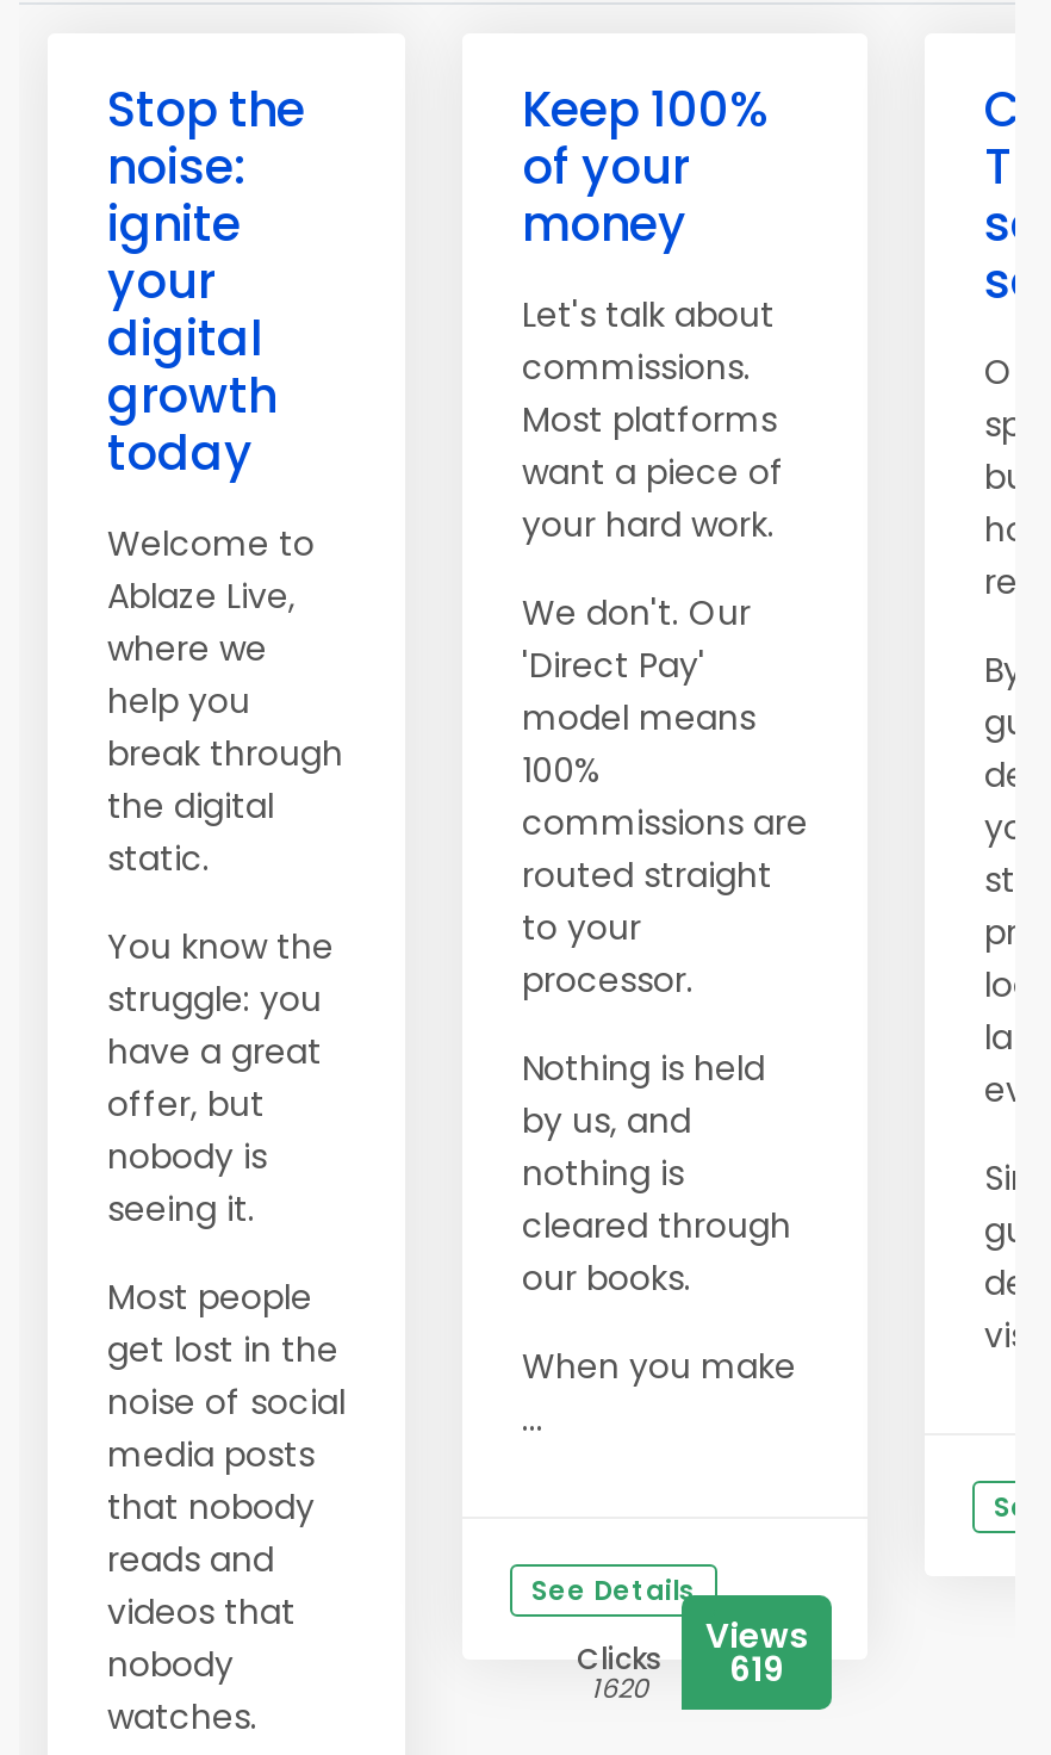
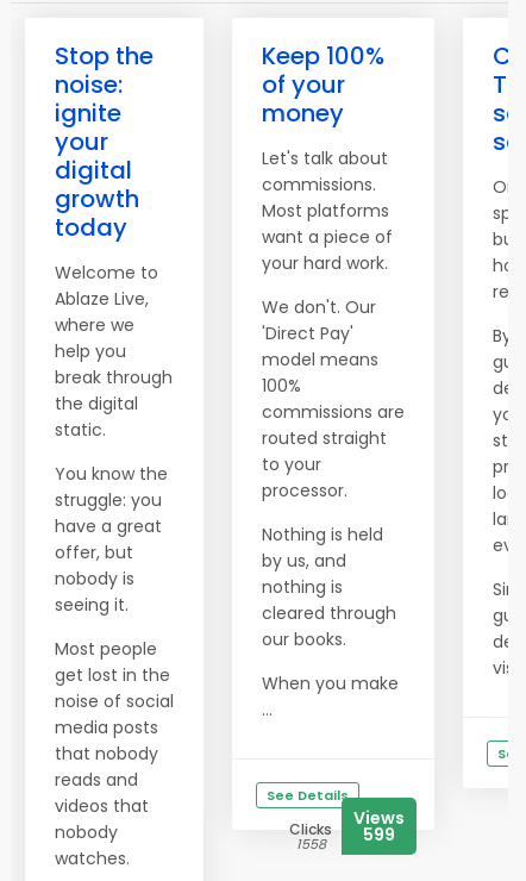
[729,1645,784,1693] 619 -> [363,823,395,846] 599
[591,1669,648,1707] 1620 -> [296,835,325,854] 1558

